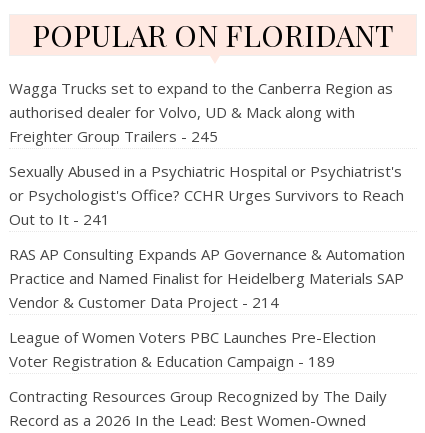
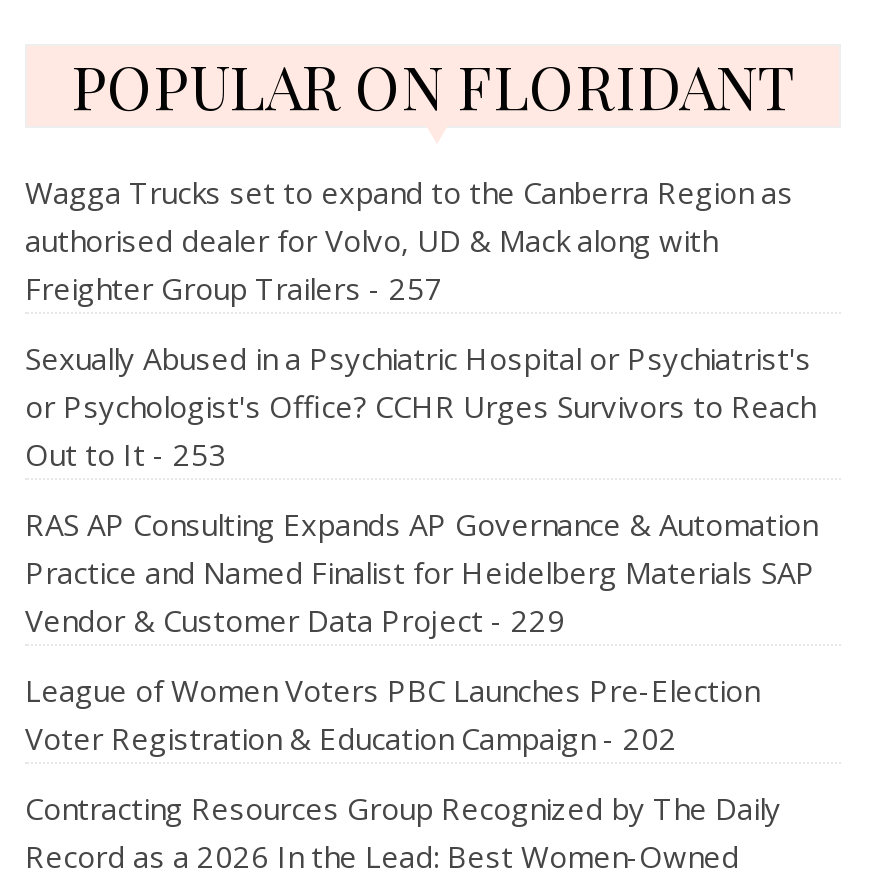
[9,126,218,146] Freighter Group Trailers - 245 -> [25,268,443,308] Freighter Group Trailers - 257
[9,209,110,229] Out to It - 241 -> [25,434,227,474] Out to It - 253
[9,292,279,312] Vendor & Customer Data Project - 214 -> [25,600,565,640] Vendor & Customer Data Project - 229
[9,351,335,371] Voter Registration & Education Campaign - 189 -> [25,718,677,758] Voter Registration & Education Campaign - 202

